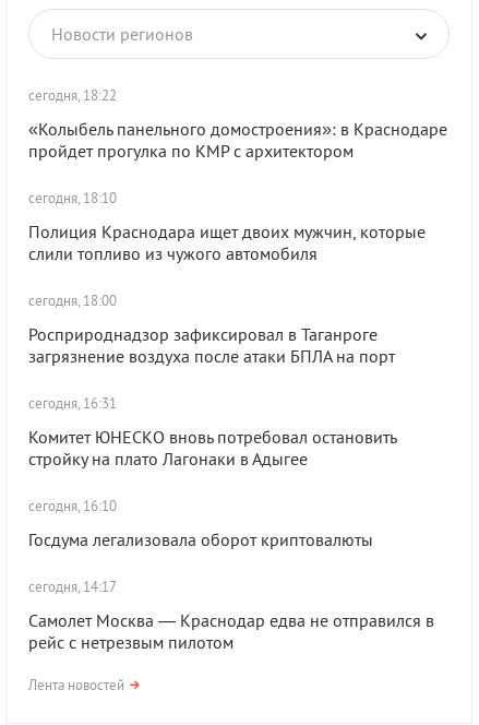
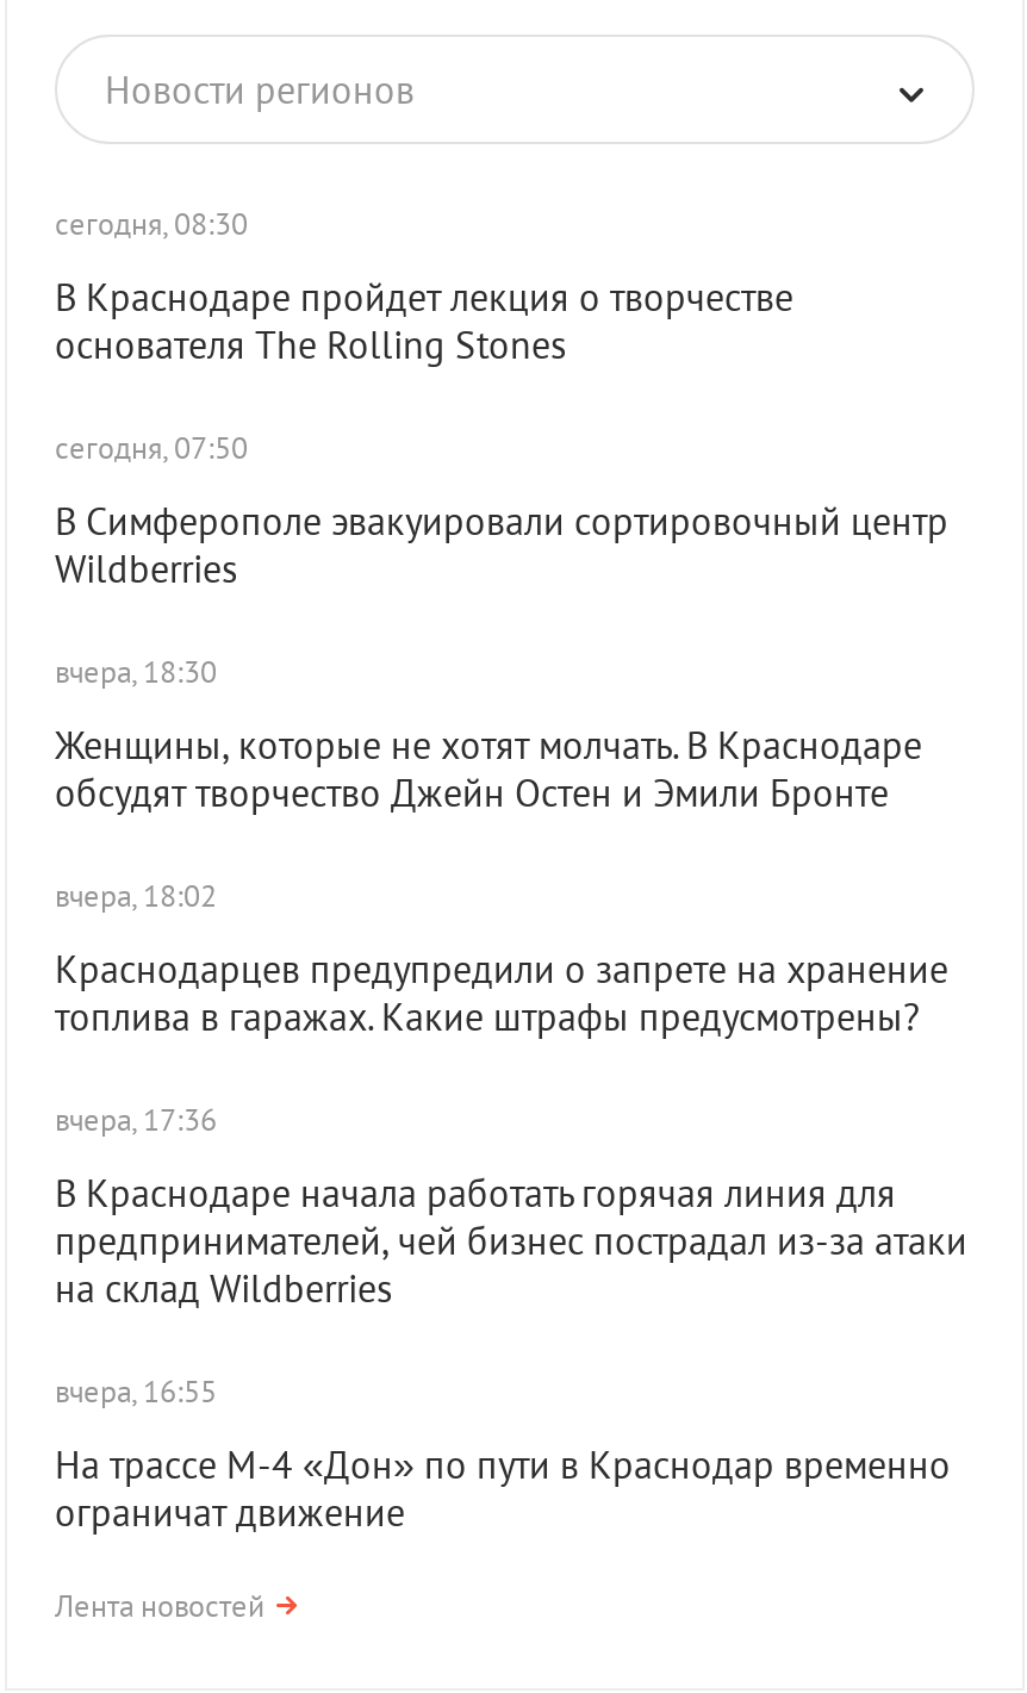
[28,86,117,105] сегодня, 18:22 -> [55,204,248,244] сегодня, 08:30
[28,118,447,162] «Колыбель панельного домостроения»: в Краснодаре | пройдет прогулка по КМР с архитектором -> [55,273,793,368] В Краснодаре пройдет лекция о творчестве | основателя The Rolling Stones
[28,189,117,207] сегодня, 18:10 -> [55,428,248,468] сегодня, 07:50
[28,221,426,264] Полиция Краснодара ищет двоих мужчин, которые | слили топливо из чужого автомобиля -> [55,497,948,592] В Симферополе эвакуировали сортировочный центр | Wildberries
[28,292,117,310] сегодня, 18:00 -> [55,652,217,692] вчера, 18:30
[28,323,395,367] Росприроднадзор зафиксировал в Таганроге | загрязнение воздуха после атаки БПЛА на порт -> [55,721,922,816] Женщины, которые не хотят молчать. В Краснодаре | обсудят творчество Джейн Остен и Эмили Бронте
[28,394,117,413] сегодня, 16:31 -> [55,876,217,916] вчера, 18:02
[28,426,396,470] Комитет ЮНЕСКО вновь потребовал остановить | стройку на плато Лагонаки в Адыгее -> [55,945,948,1040] Краснодарцев предупредили о запрете на хранение | топлива в гаражах. Какие штрафы предусмотрены?
[28,497,117,515] сегодня, 16:10 -> [55,1100,217,1140] вчера, 17:36
[28,528,373,550] Госдума легализовала оборот криптовалюты -> [55,1169,967,1312] В Краснодаре начала работать горячая линия для | предпринимателей, чей бизнес пострадал из-за атаки | на склад Wildberries
[28,578,117,596] сегодня, 14:17 -> [55,1371,217,1412] вчера, 16:55
[28,609,434,653] Самолет Москва — Краснодар едва не отправился в | рейс с нетрезвым пилотом -> [55,1440,951,1536] На трассе М-4 «Дон» по пути в Краснодар временно | ограничат движение

